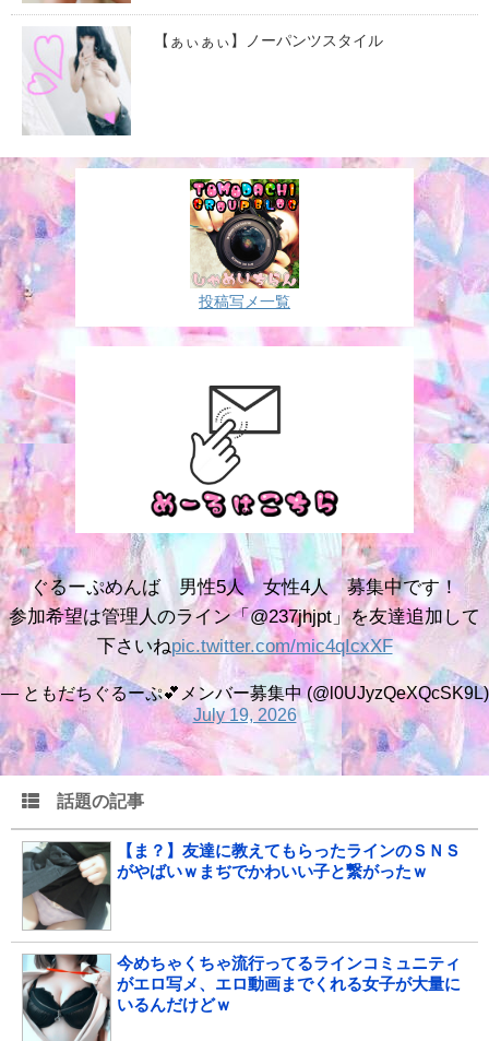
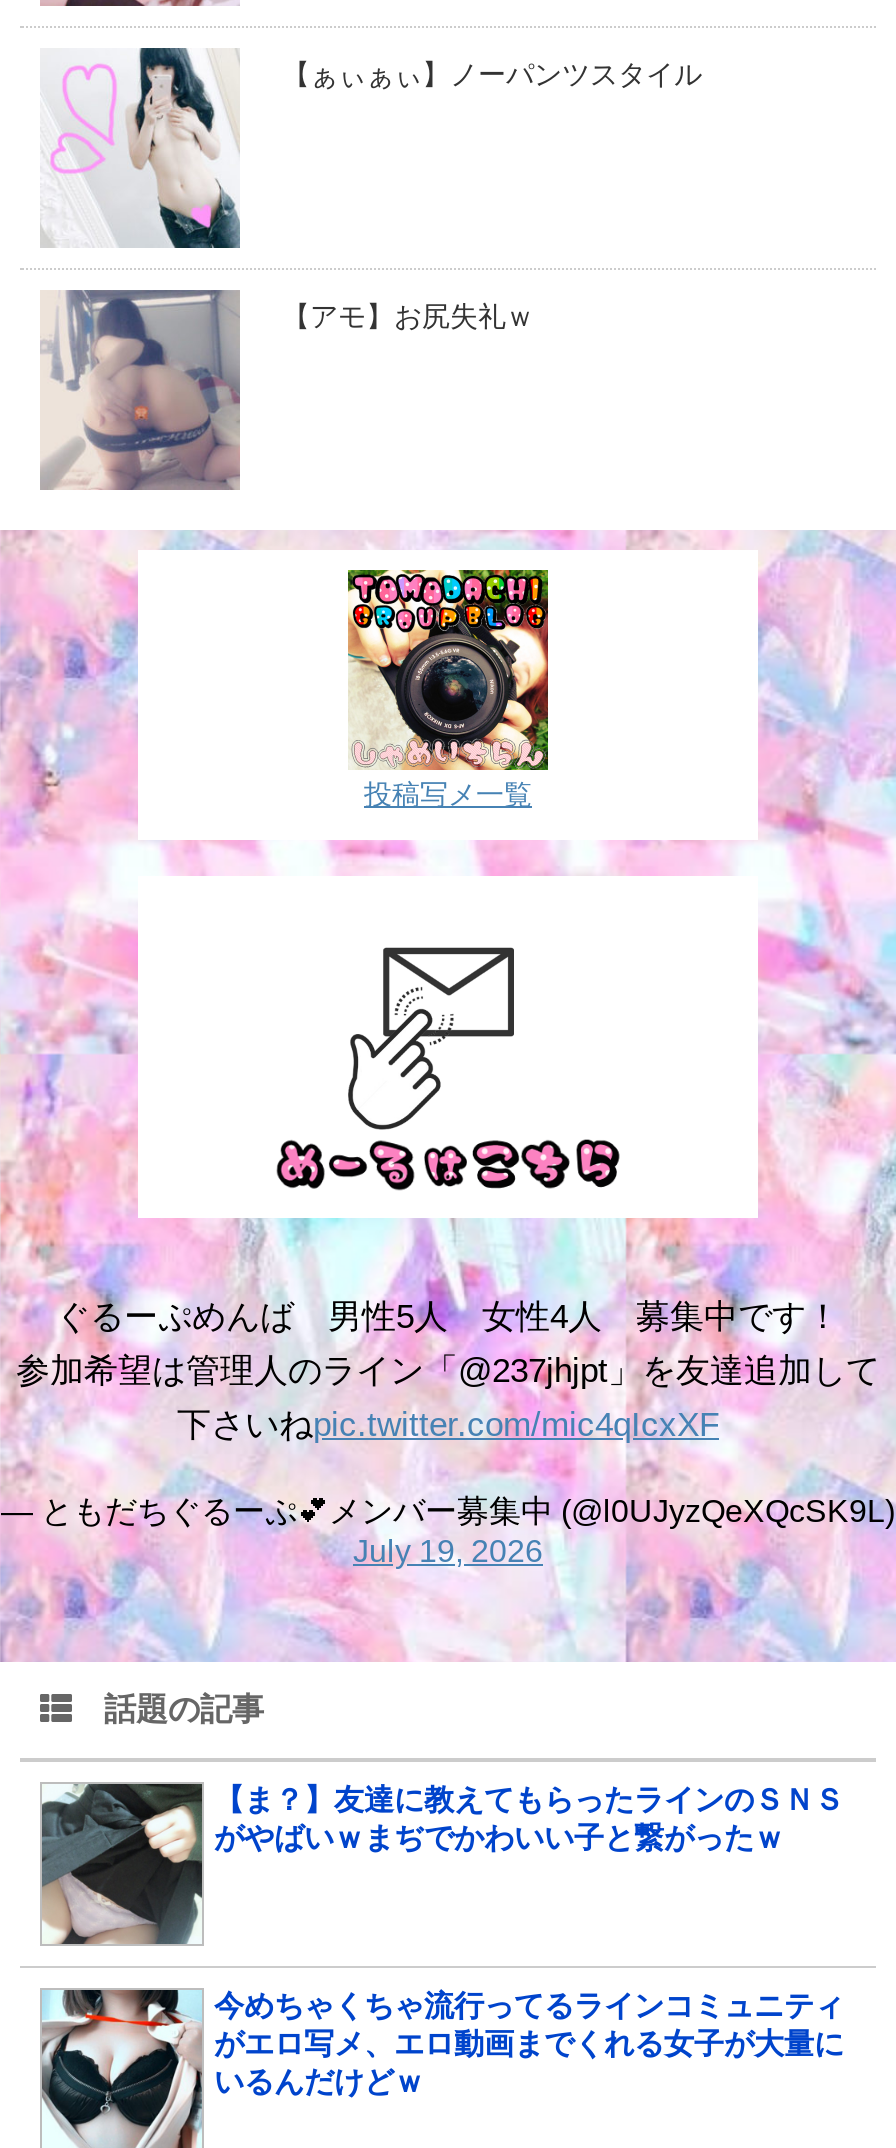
none -> [42,288,534,492] [image] | 【アモ】お尻失礼ｗ

